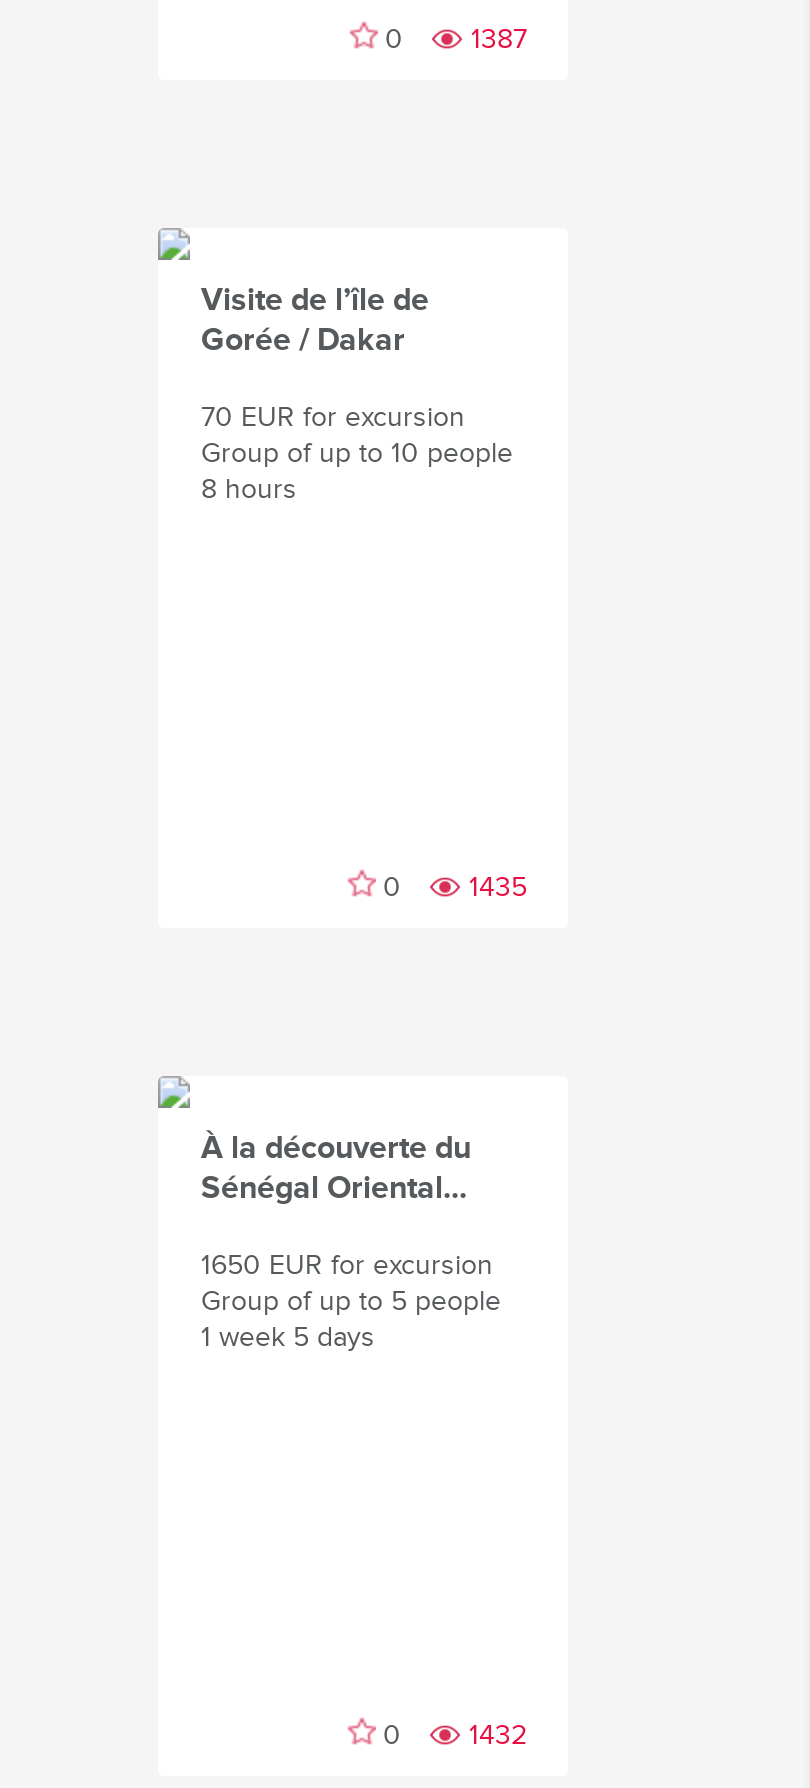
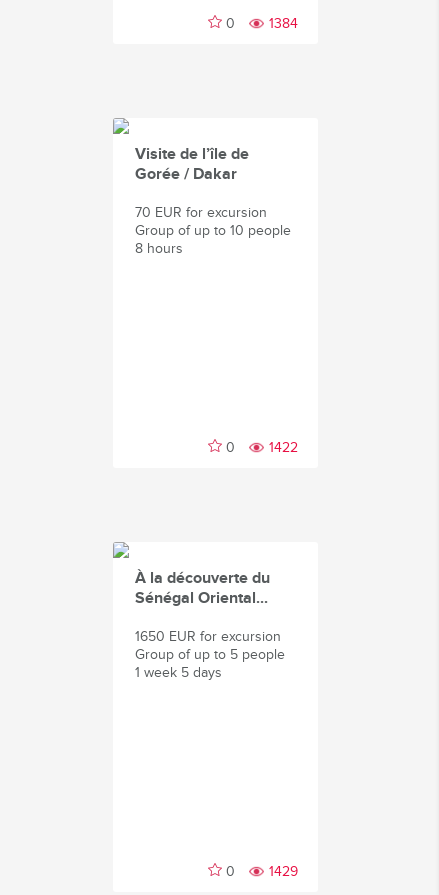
[471,22,527,56] 1387 -> [268,15,297,32] 1384
[469,870,527,904] 1435 -> [268,439,297,456] 1422
[469,1718,527,1752] 1432 -> [268,863,297,880] 1429

